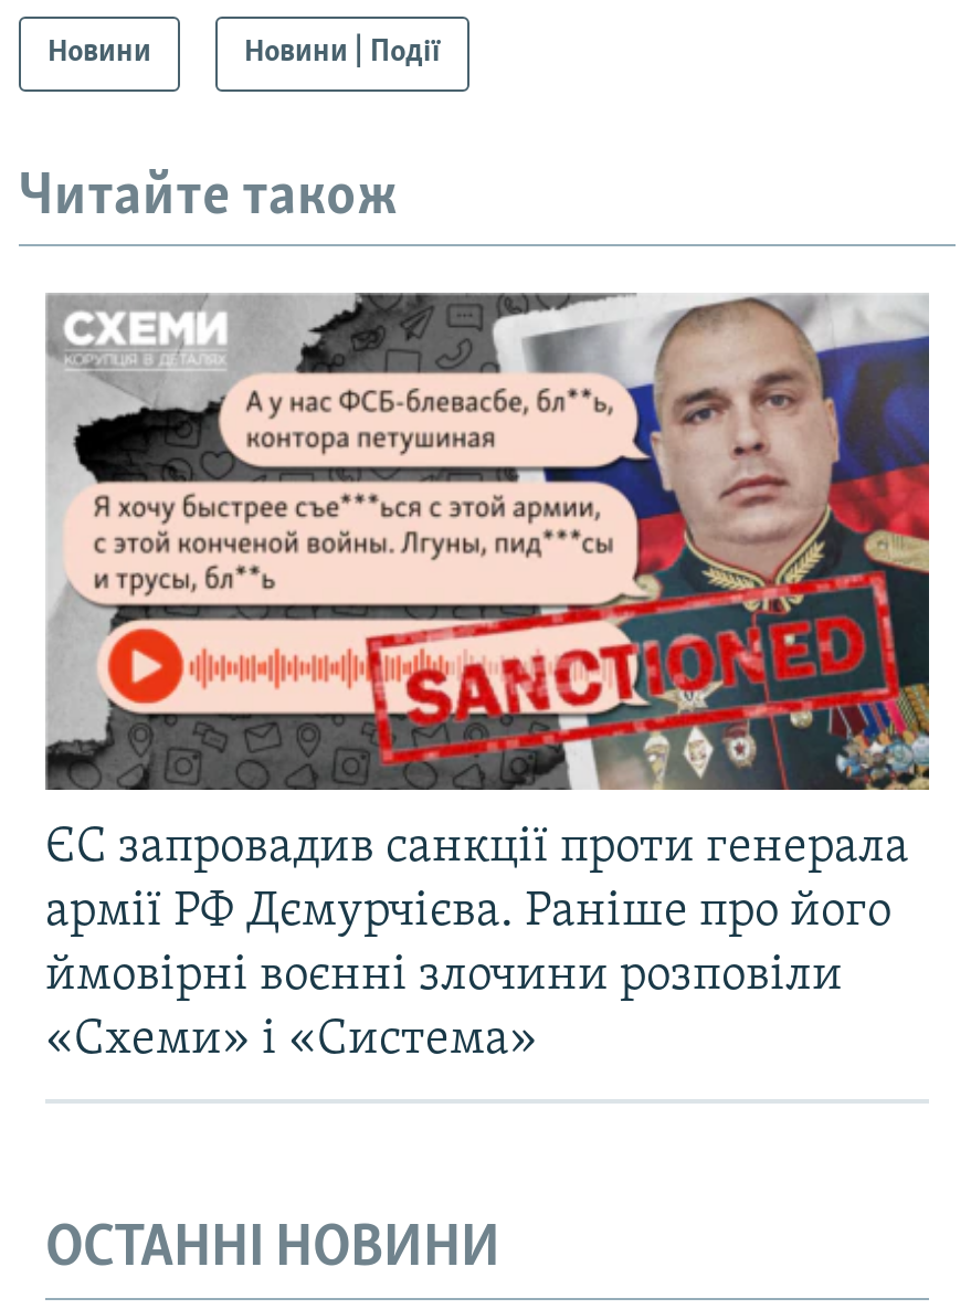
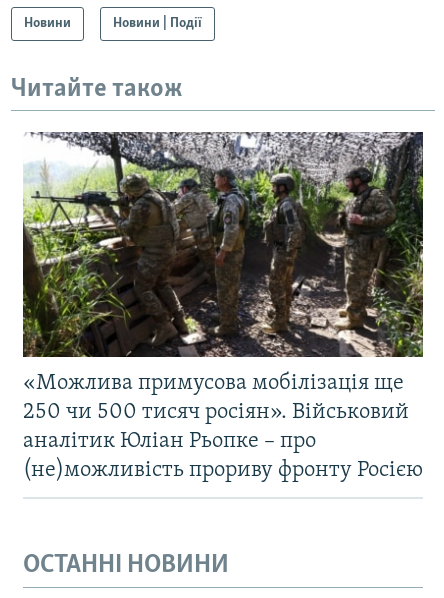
[43,293,931,1067] [image] | ЄС запровадив санкції проти генерала | армії РФ Дємурчієва. Раніше про його | ймовірні воєнні злочини розповіли | «Схеми» і «Система» -> [22,131,424,482] [image] | «Можлива примусова мобілізація ще | 250 чи 500 тисяч росіян». Військовий | аналітик Юліан Рьопке – про | (не)можливість прориву фронту Росією

